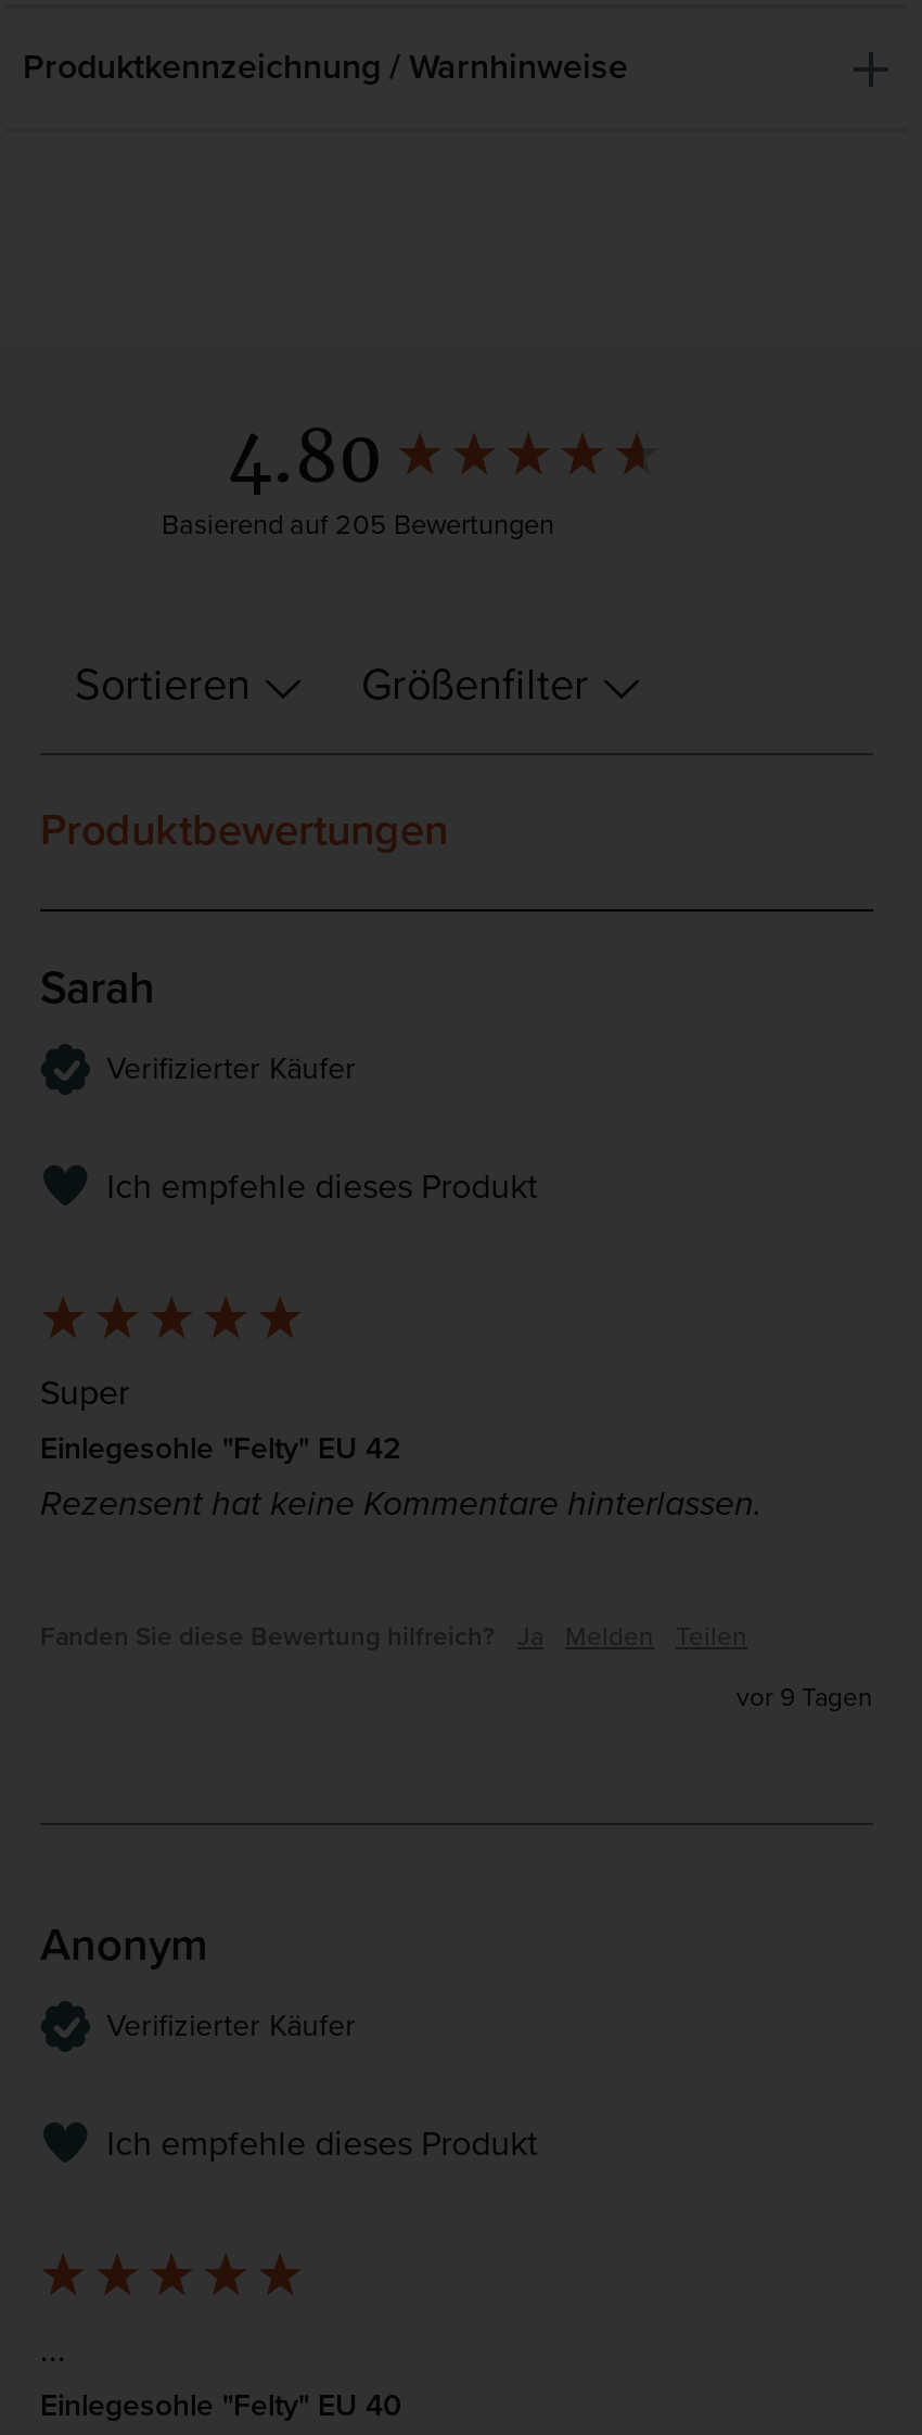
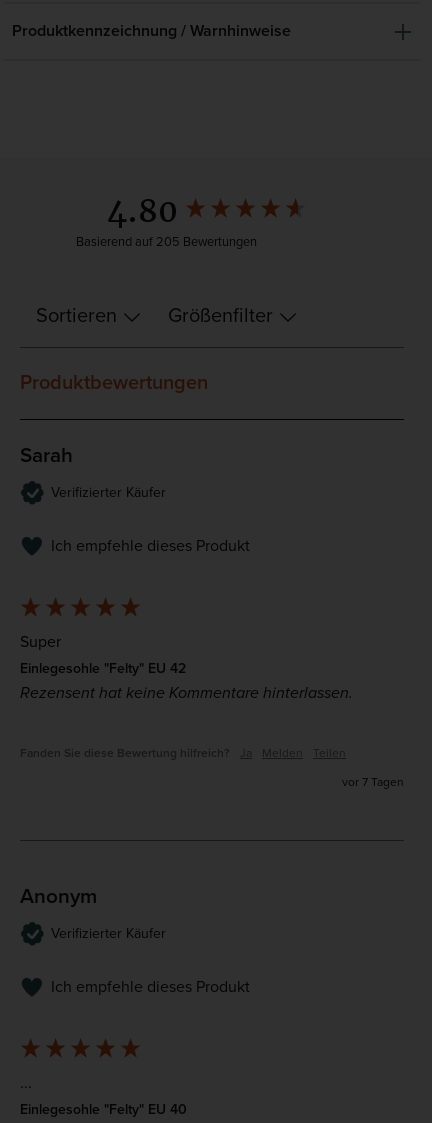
[737,1679,873,1716] vor 9 Tagen -> [342,773,404,791] vor 7 Tagen

